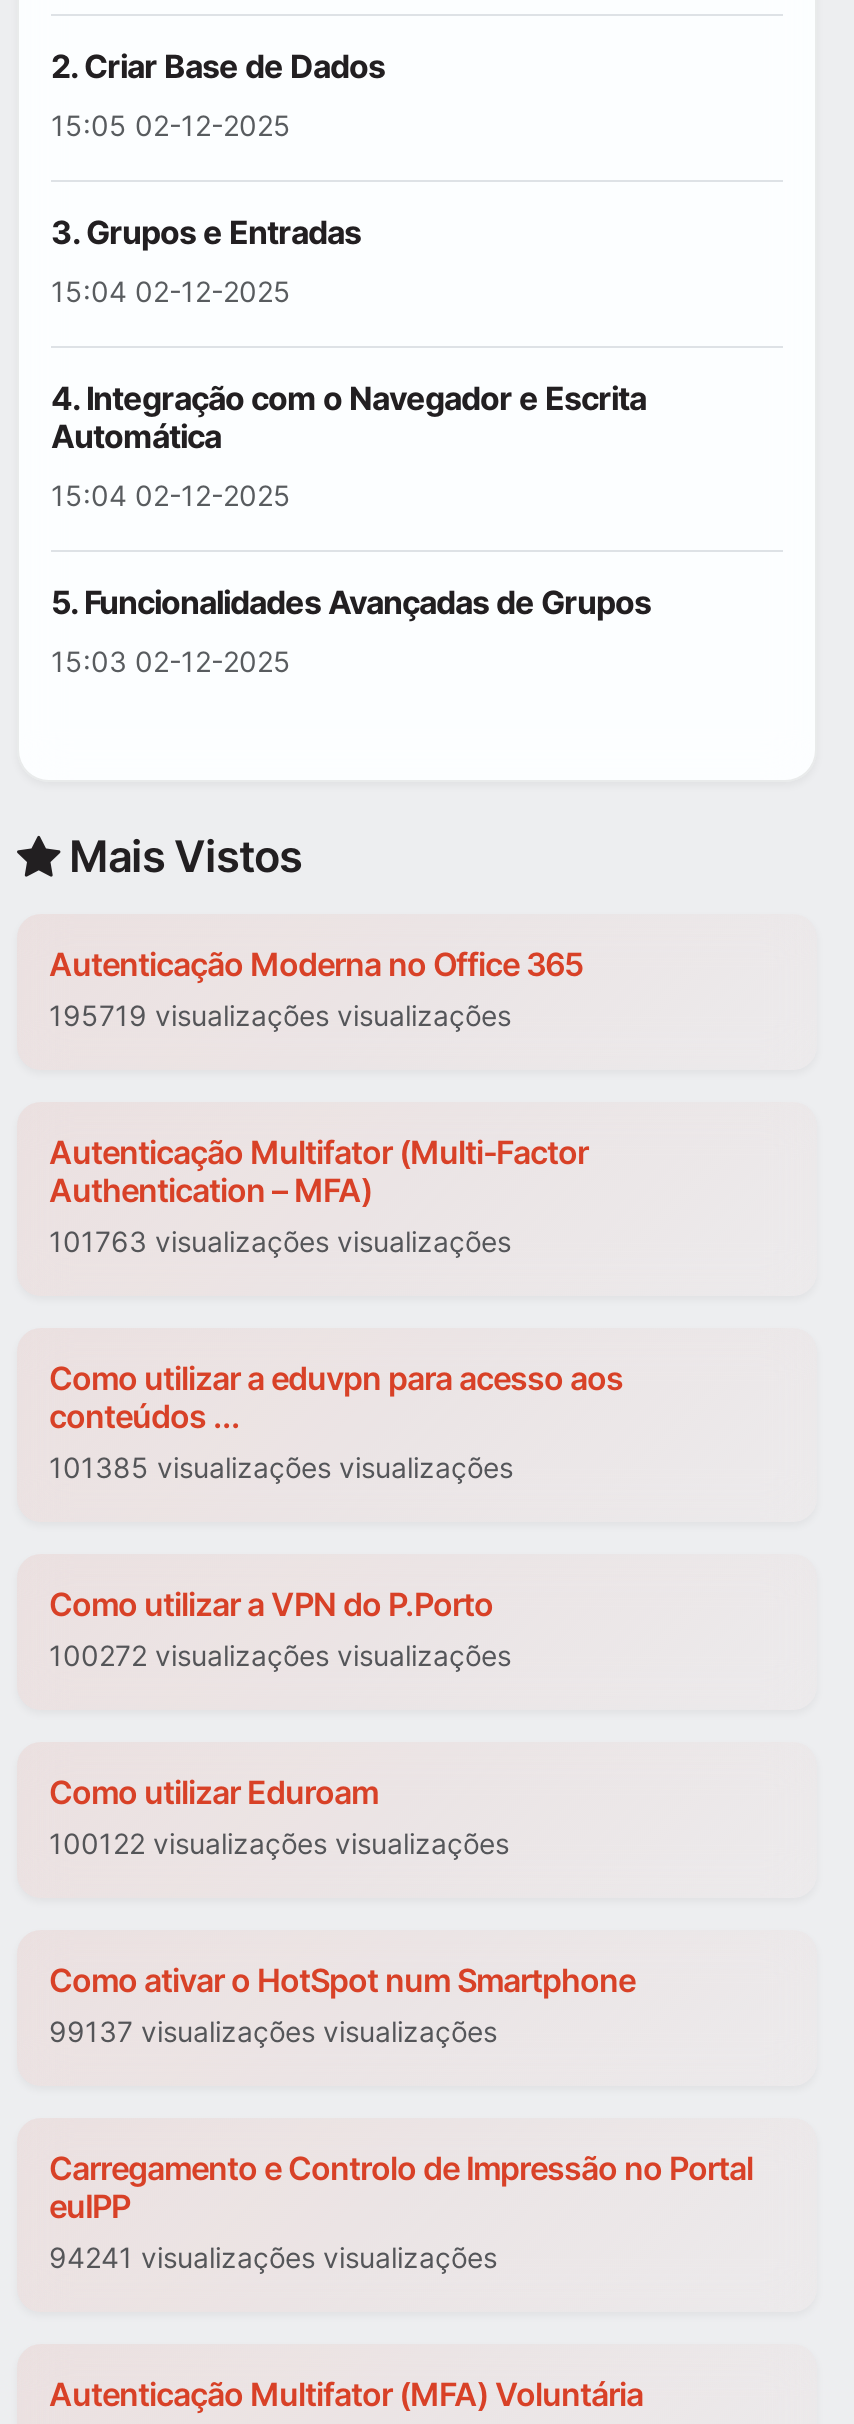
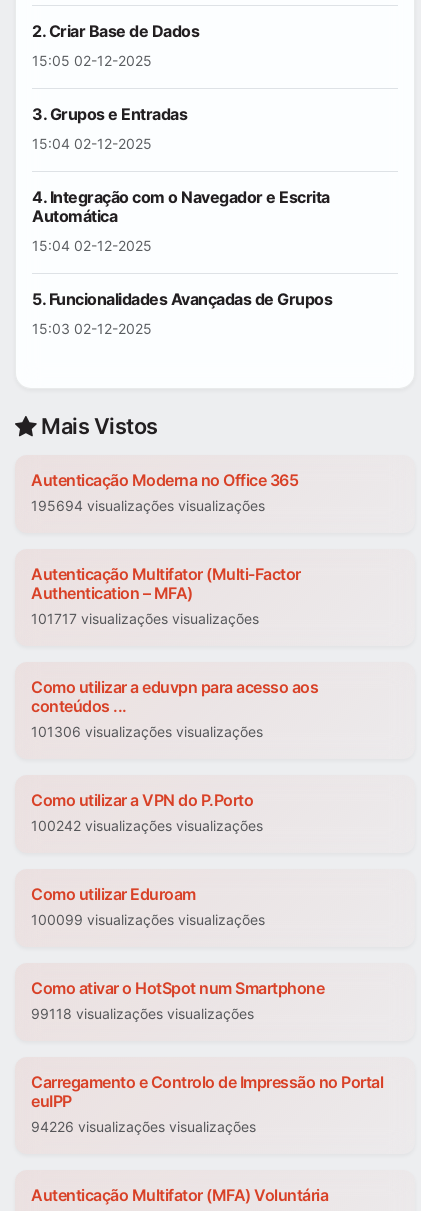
[49,999,511,1033] 195719 visualizações visualizações -> [31,497,265,514] 195694 visualizações visualizações
[49,1225,511,1259] 101763 visualizações visualizações -> [31,610,259,627] 101717 visualizações visualizações
[49,1451,513,1485] 101385 visualizações visualizações -> [31,723,263,740] 101306 visualizações visualizações
[49,1639,511,1673] 100272 visualizações visualizações -> [31,817,263,834] 100242 visualizações visualizações
[49,1827,509,1861] 100122 visualizações visualizações -> [31,911,265,928] 100099 visualizações visualizações
[49,2015,497,2049] 99137 visualizações visualizações -> [31,1005,254,1022] 99118 visualizações visualizações
[49,2241,497,2275] 94241 visualizações visualizações -> [31,1118,256,1135] 94226 visualizações visualizações

